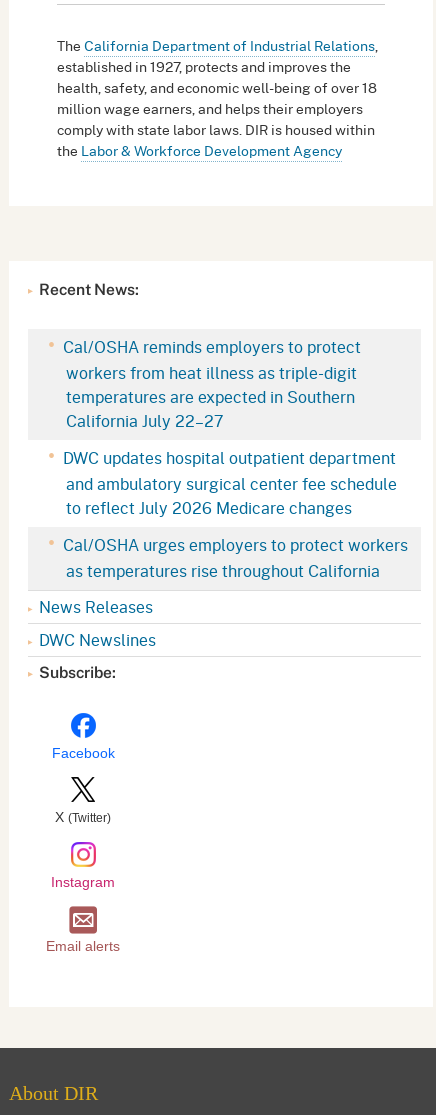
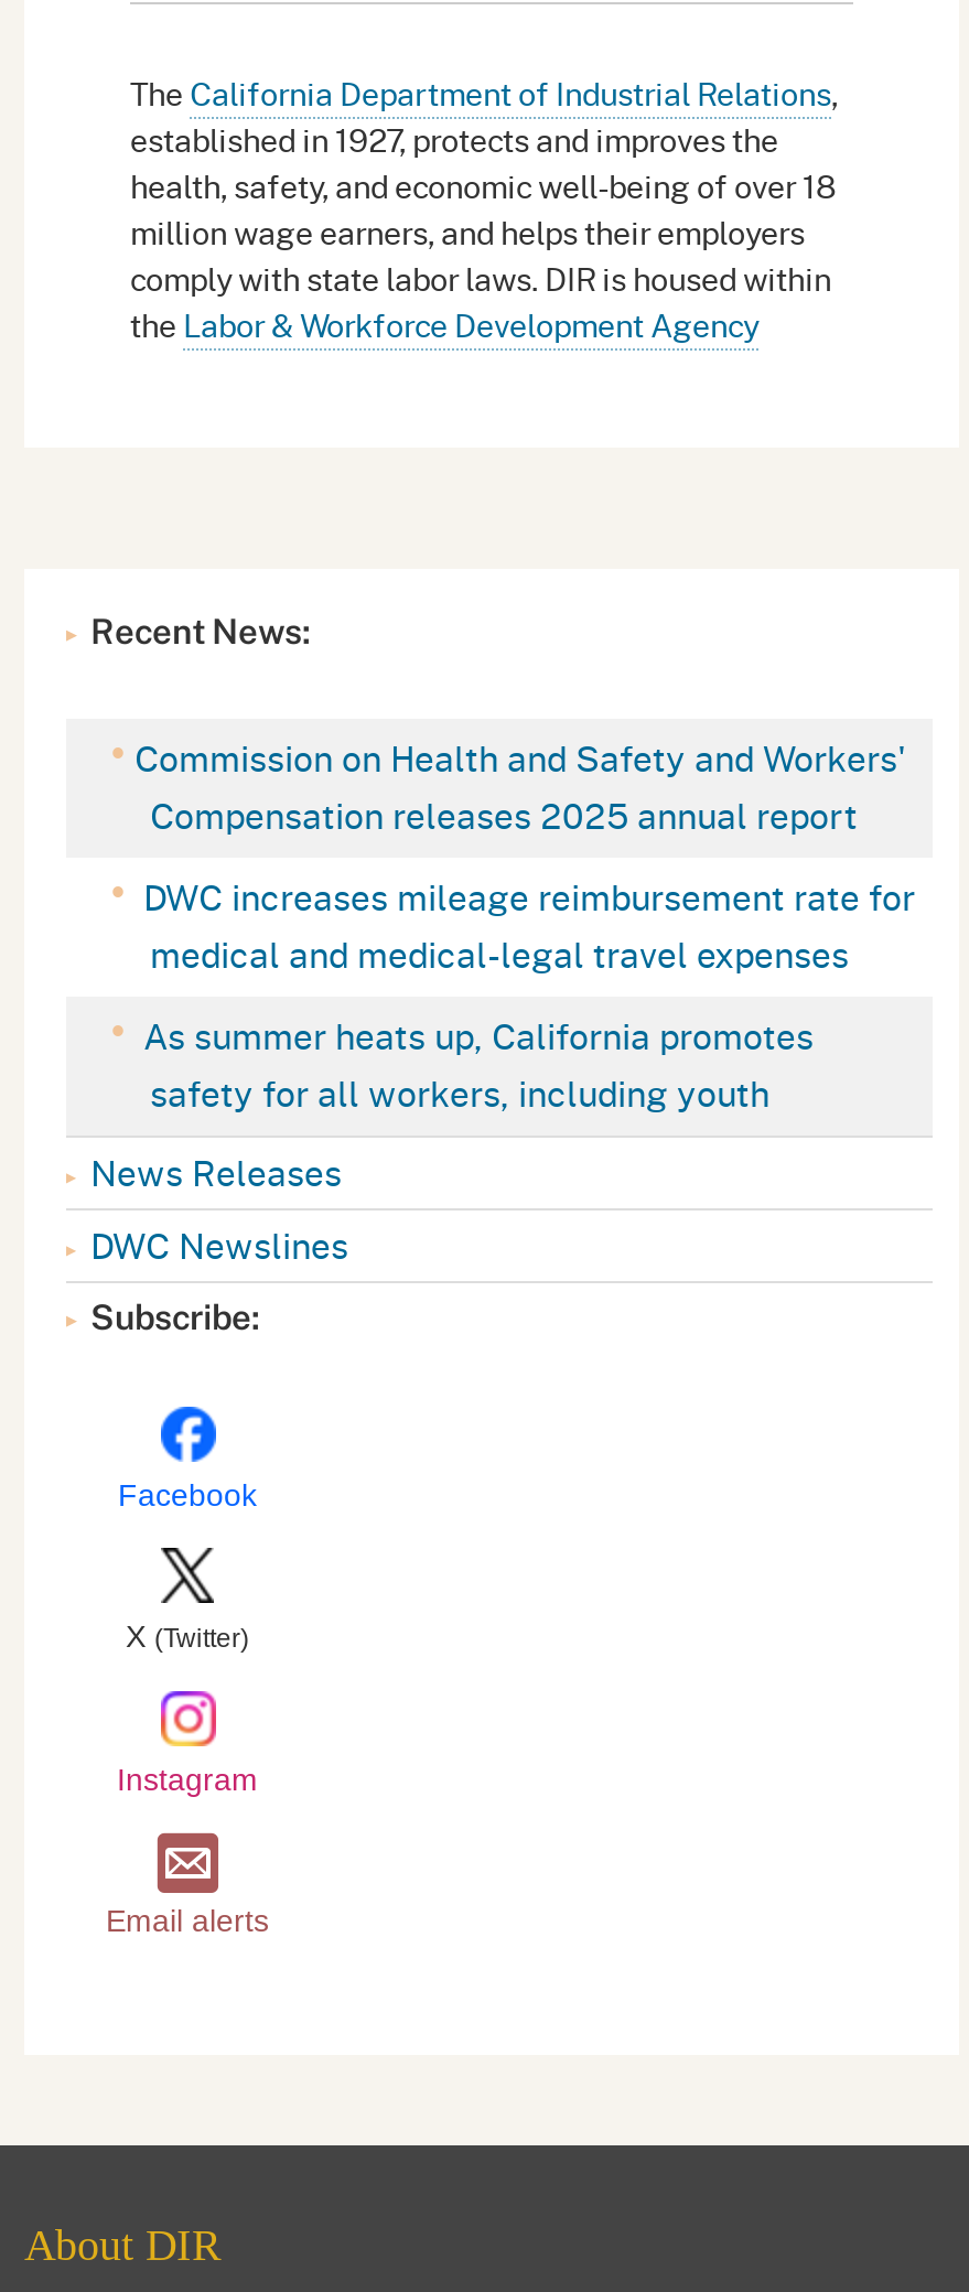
[59,335,361,432] Cal/OSHA reminds employers to protect | workers from heat illness as triple-digit | temperatures are expected in Southern | California July 22–27 -> [134,732,906,840] Commission on Health and Safety and Workers' | Compensation releases 2025 annual report
[59,446,397,519] DWC updates hospital outpatient department | and ambulatory surgical center fee schedule | to reflect July 2026 Medicare changes -> [134,870,915,979] DWC increases mileage reimbursement rate for | medical and medical-legal travel expenses
[59,533,408,582] Cal/OSHA urges employers to protect workers | as temperatures rise throughout California -> [134,1009,814,1117] As summer heats up, California promotes | safety for all workers, including youth

